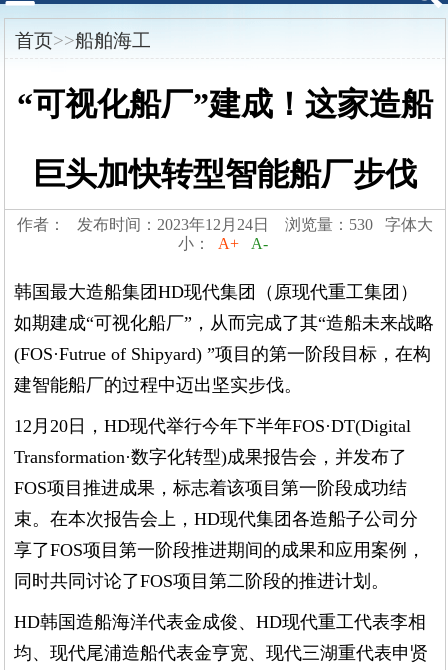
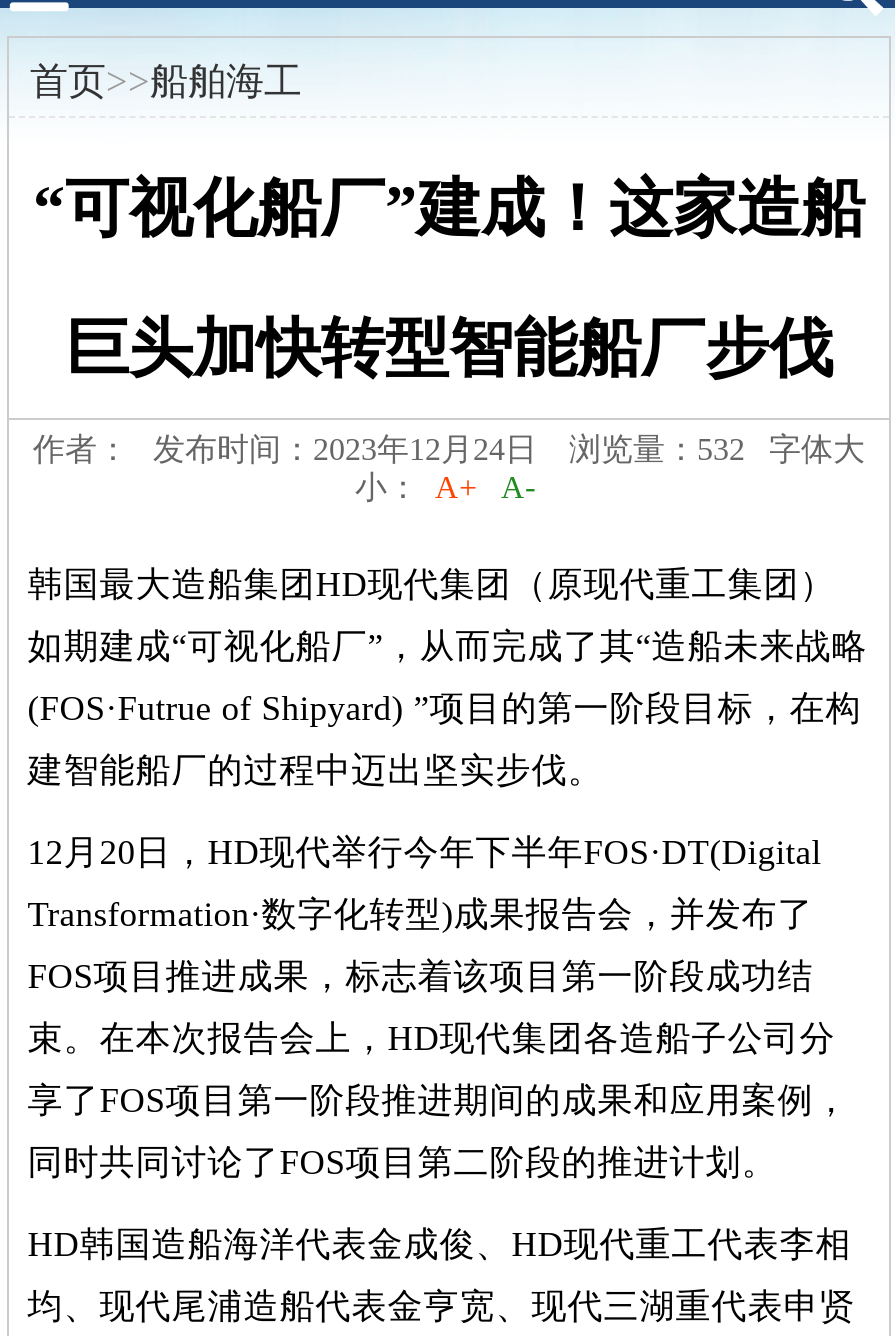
[17,216,433,233] 作者： 发布时间：2023年12月24日 浏览量：530 字体大 -> [33,433,865,467] 作者： 发布时间：2023年12月24日 浏览量：532 字体大

